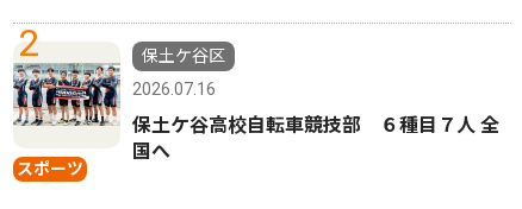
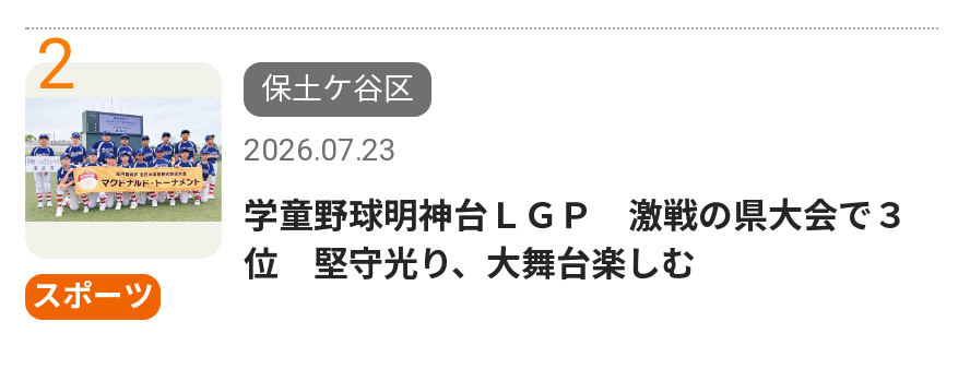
[13,62,216,128] [image] | 2026.07.16 -> [25,102,397,224] [image] | 2026.07.23
[132,114,499,162] 保土ケ谷高校自転車競技部 ６種目７人 全 | 国へ -> [244,195,908,284] 学童野球明神台ＬＧＰ 激戦の県大会で３ | 位 堅守光り、大舞台楽しむ

